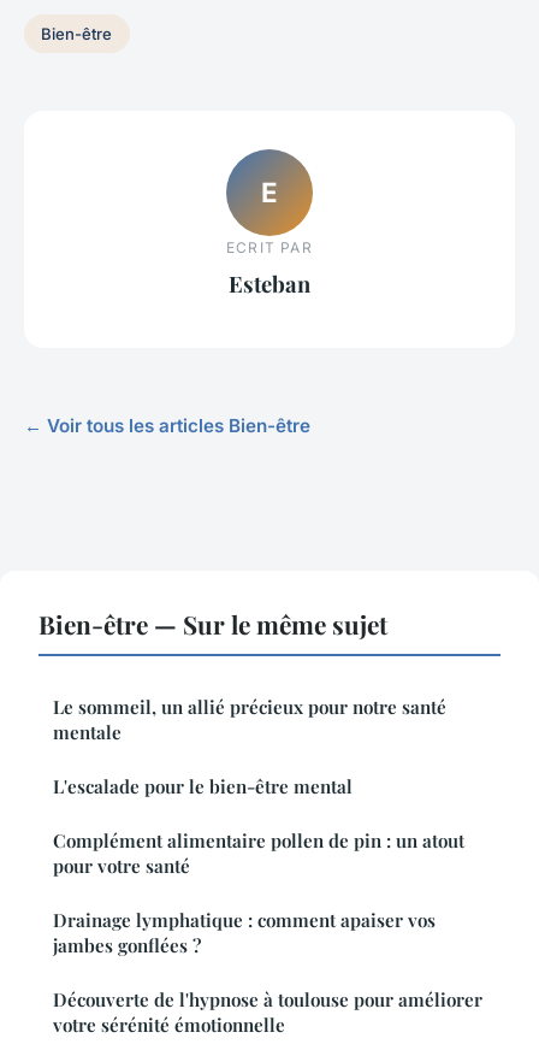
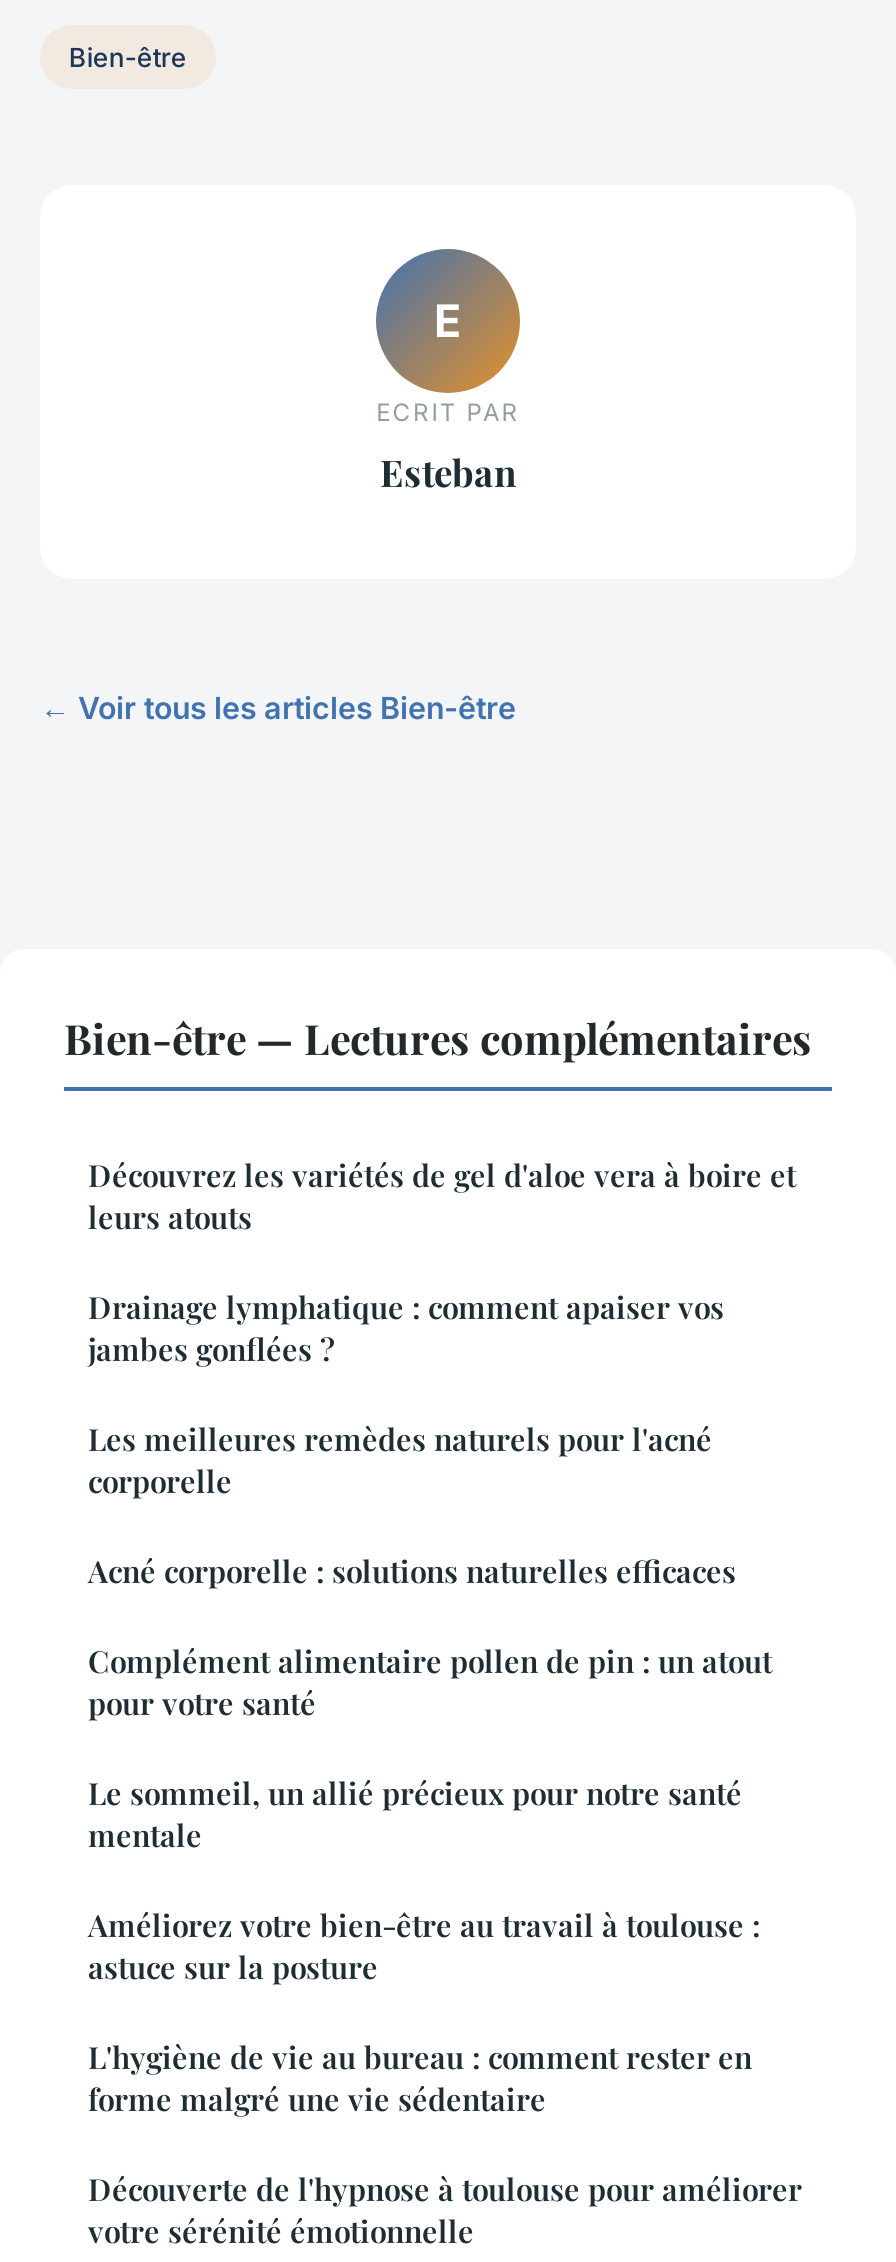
[38,607,387,641] Bien-être — Sur le même sujet -> [64,1009,812,1591] Bien-être — Lectures complémentaires | Découvrez les variétés de gel d'aloe vera à boire et | leurs atouts | Les meilleures remèdes naturels pour l'acné | corporelle | Acné corporelle : solutions naturelles efficaces
moved [53,695,446,744] -> [88,1773,742,1855]: Le sommeil, un allié précieux pour notre santé | mentale
[53,774,353,798] L'escalade pour le bien-être mental -> [88,1905,760,2119] Améliorez votre bien-être au travail à toulouse : | astuce sur la posture | L'hygiène de vie au bureau : comment rester en | forme malgré une vie sédentaire
moved [53,829,464,957] -> [88,1287,772,1723]: Complément alimentaire pollen de pin : un atout | pour votre santé | Drainage lymphatique : comment apaiser vos | jambes gonflées ?

